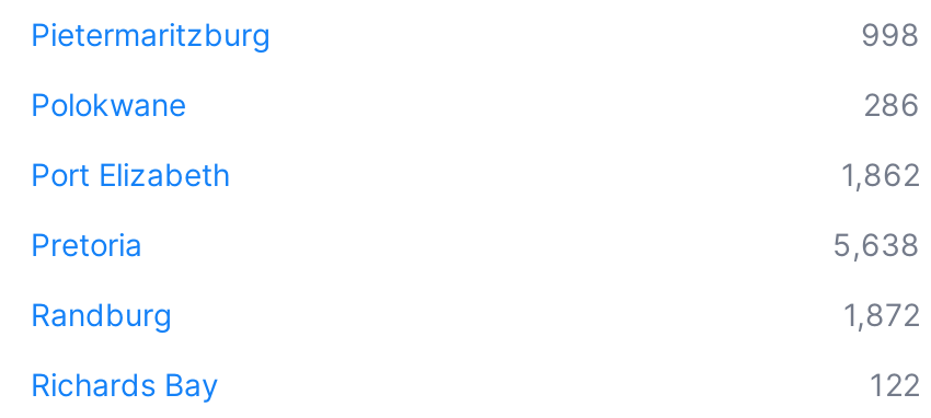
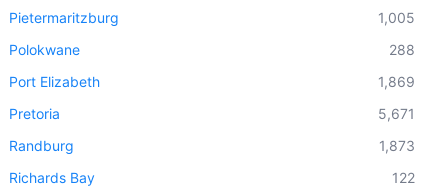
[861,15,920,52] 998 -> [378,9,415,26] 1,005
[863,85,920,122] 286 -> [389,41,415,58] 288
[841,155,920,192] 1,862 -> [378,73,415,90] 1,869
[832,225,920,262] 5,638 -> [378,105,415,122] 5,671
[843,295,920,332] 1,872 -> [379,137,415,154] 1,873

